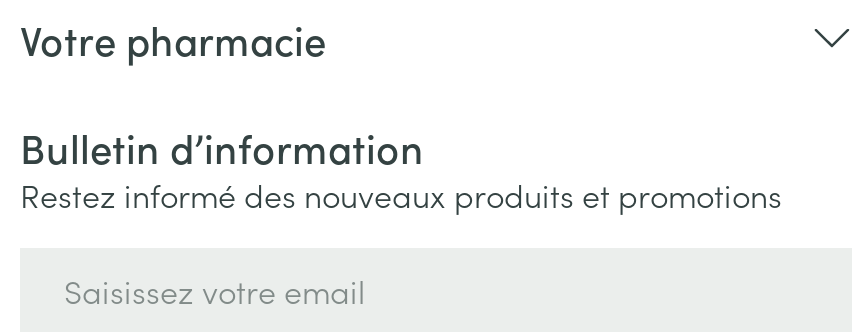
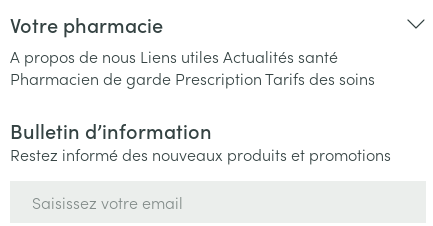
none -> [10,45,375,89] A propos de nous Liens utiles Actualités santé | Pharmacien de garde Prescription Tarifs des soins

